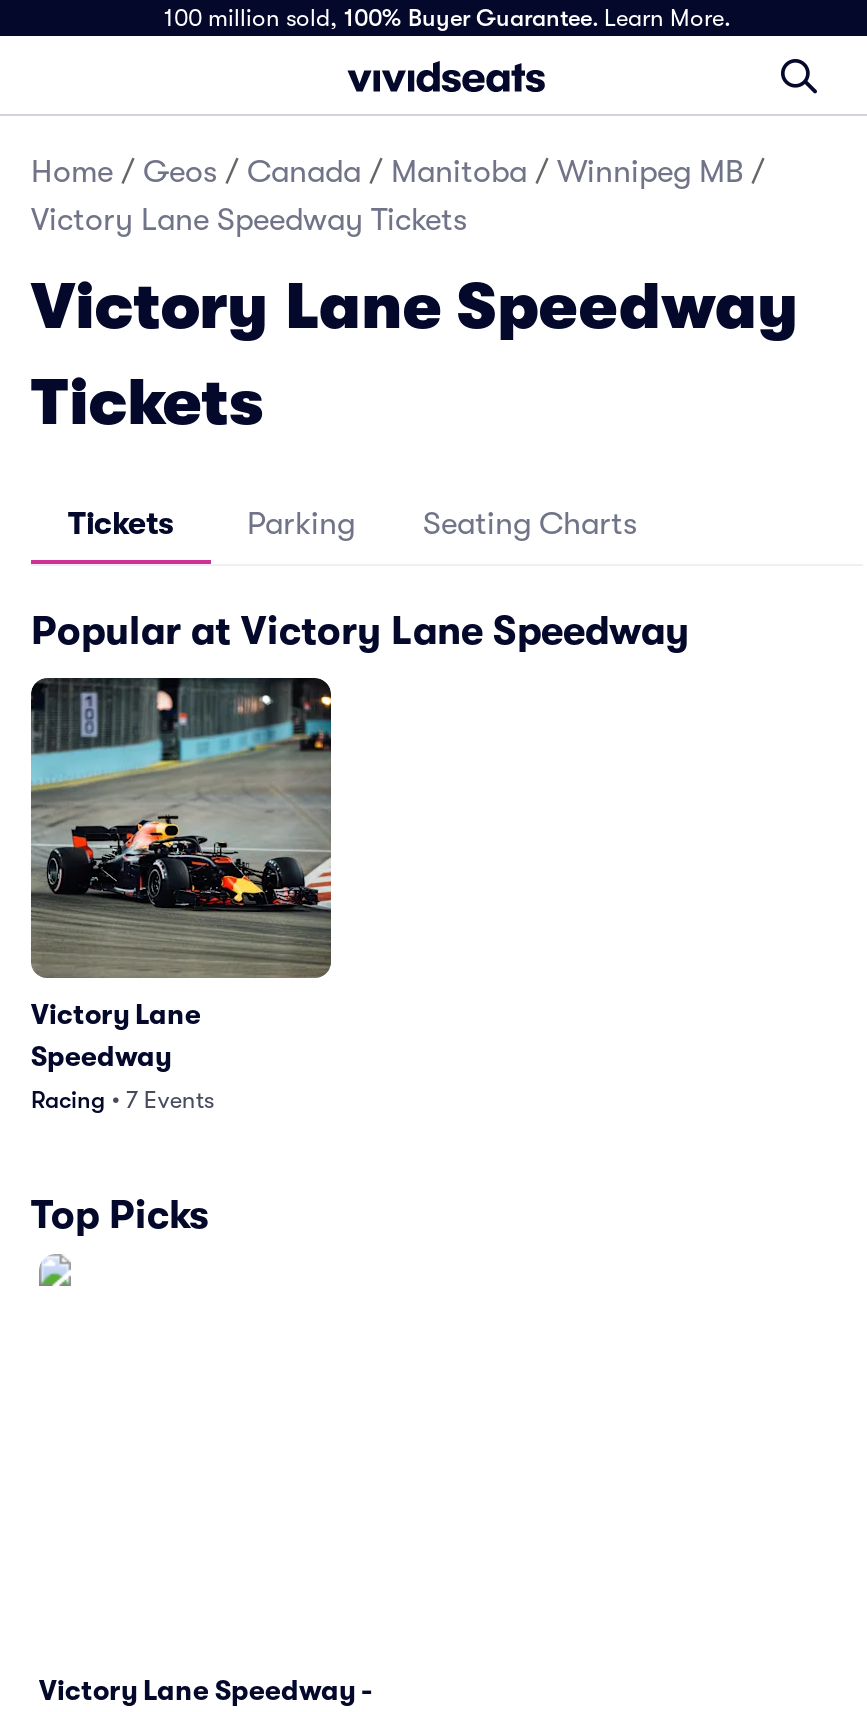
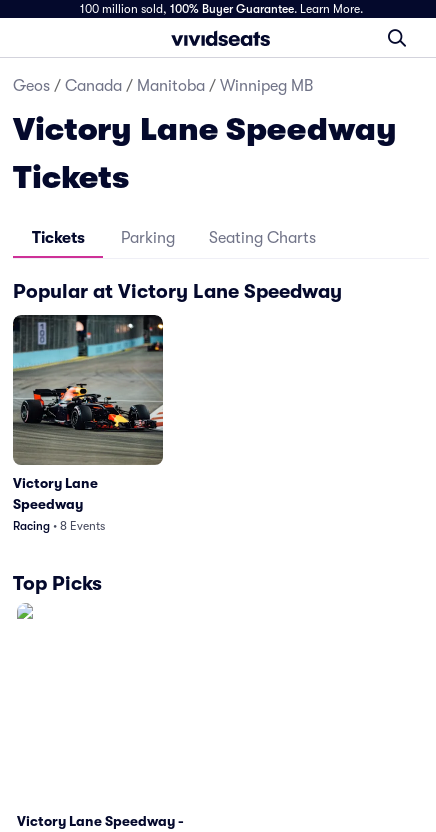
[31,154,765,238] Home / Geos / Canada / Manitoba / Winnipeg MB / | Victory Lane Speedway Tickets -> [13,77,313,95] Geos / Canada / Manitoba / Winnipeg MB
[31,1086,214,1114] Racing • 7 Events -> [13,519,105,533] Racing • 8 Events

